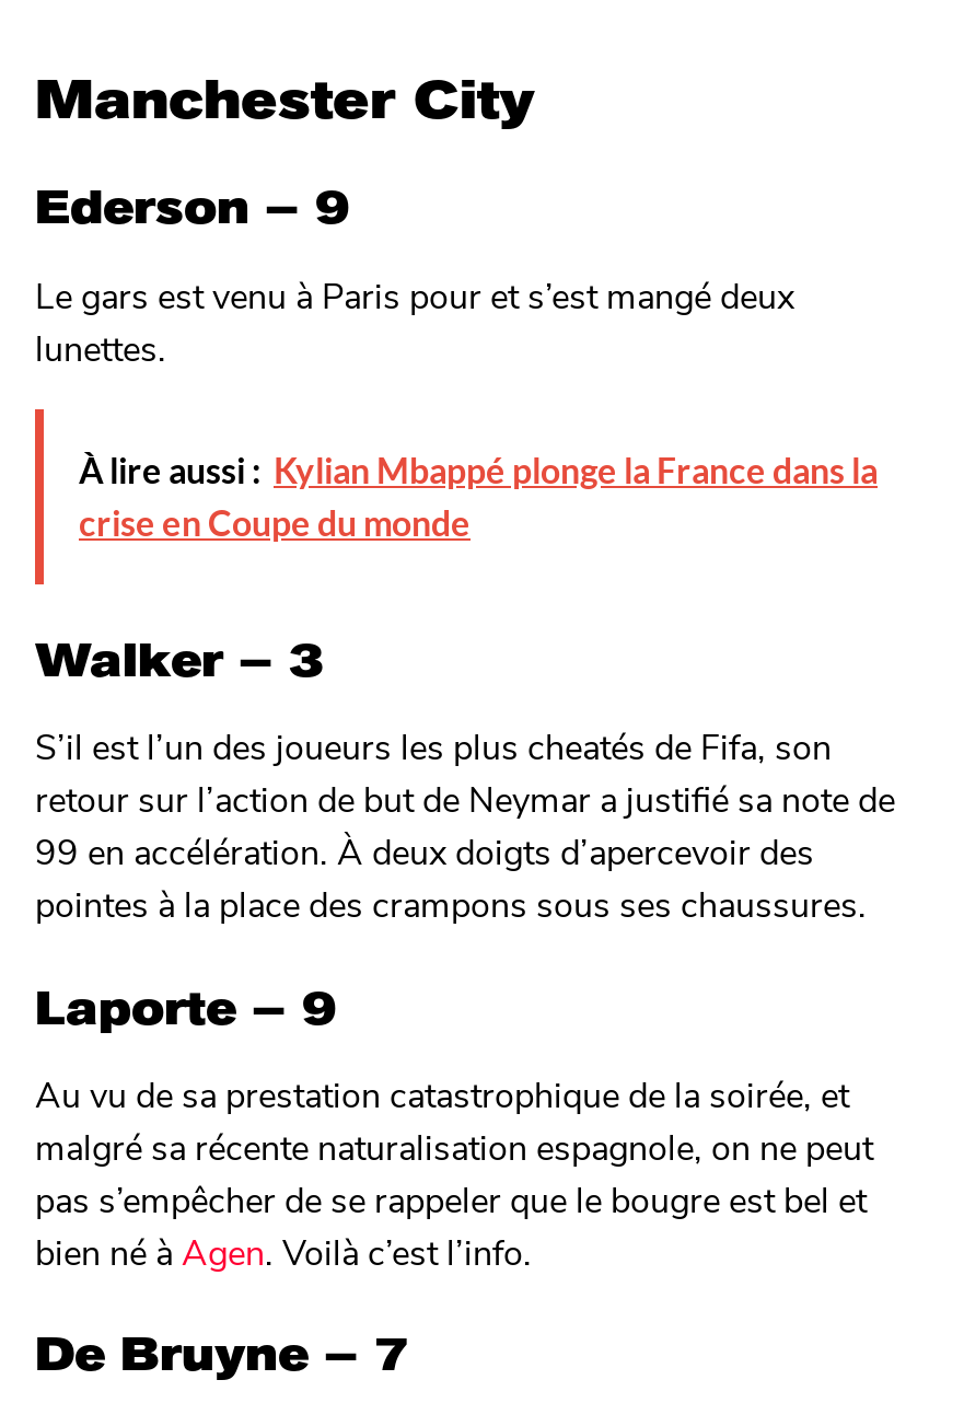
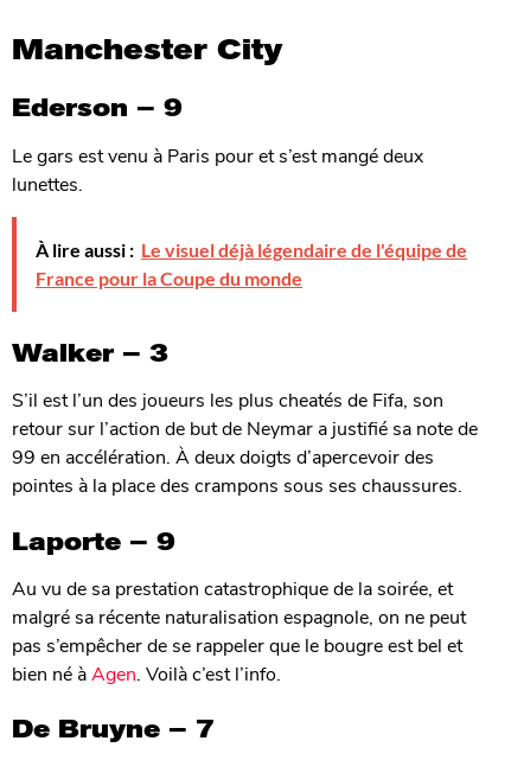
[79,448,878,542] À lire aussi : Kylian Mbappé plonge la France dans la | crise en Coupe du monde -> [36,238,467,289] À lire aussi : Le visuel déjà légendaire de l'équipe de | France pour la Coupe du monde

